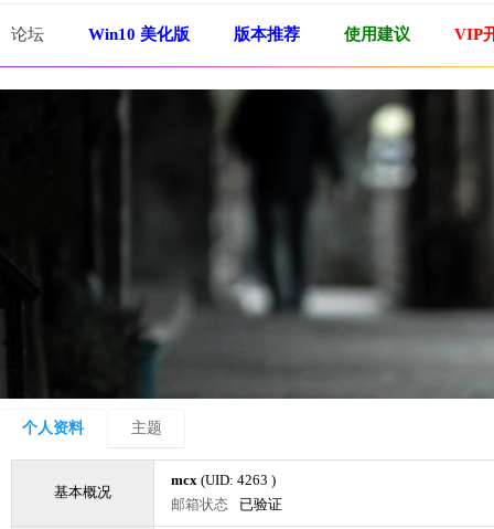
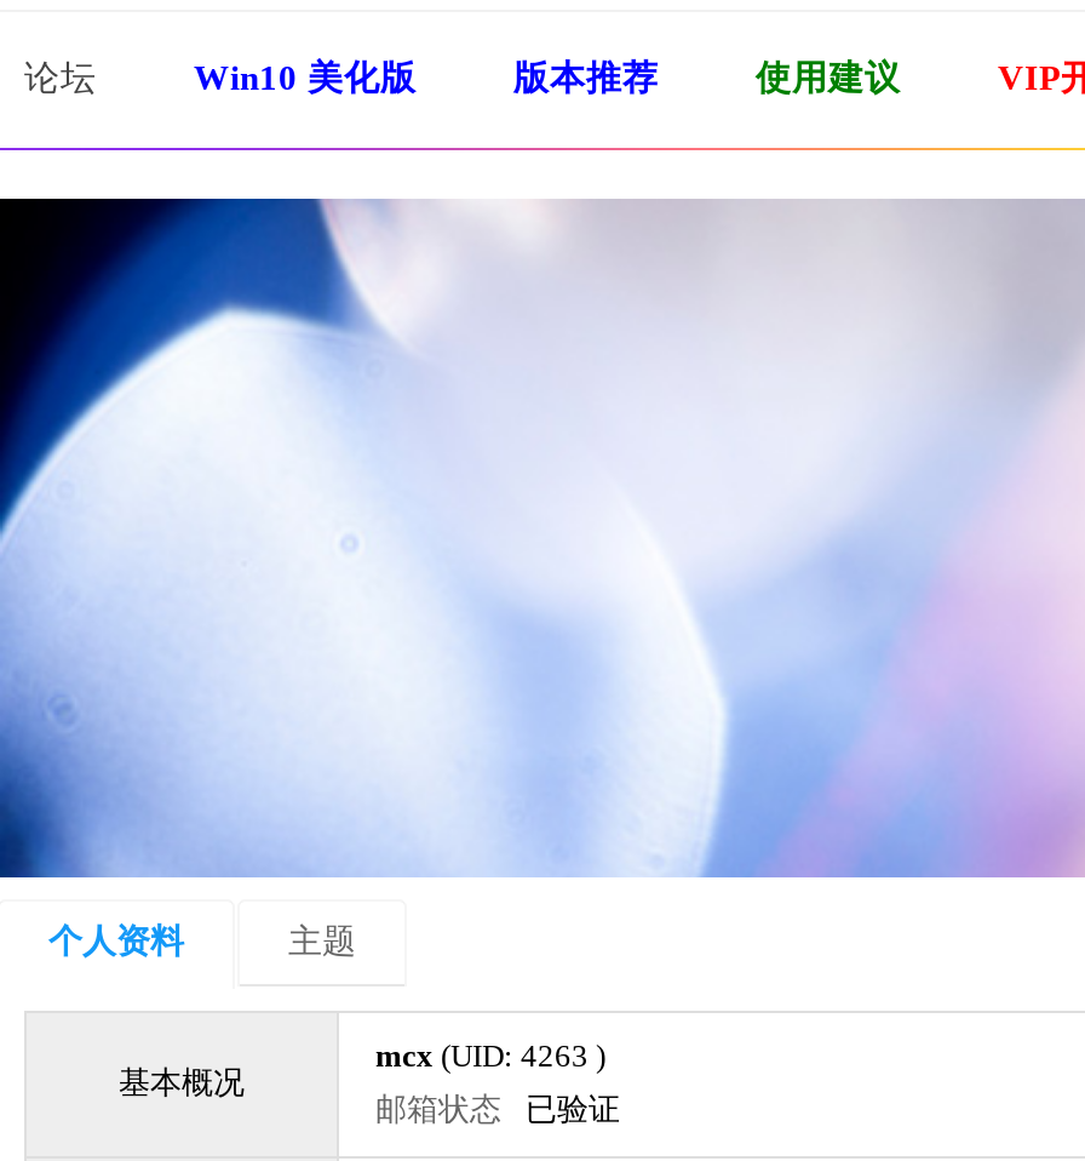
[3,88,491,400] [image] -> [7,196,1078,880] [image]

